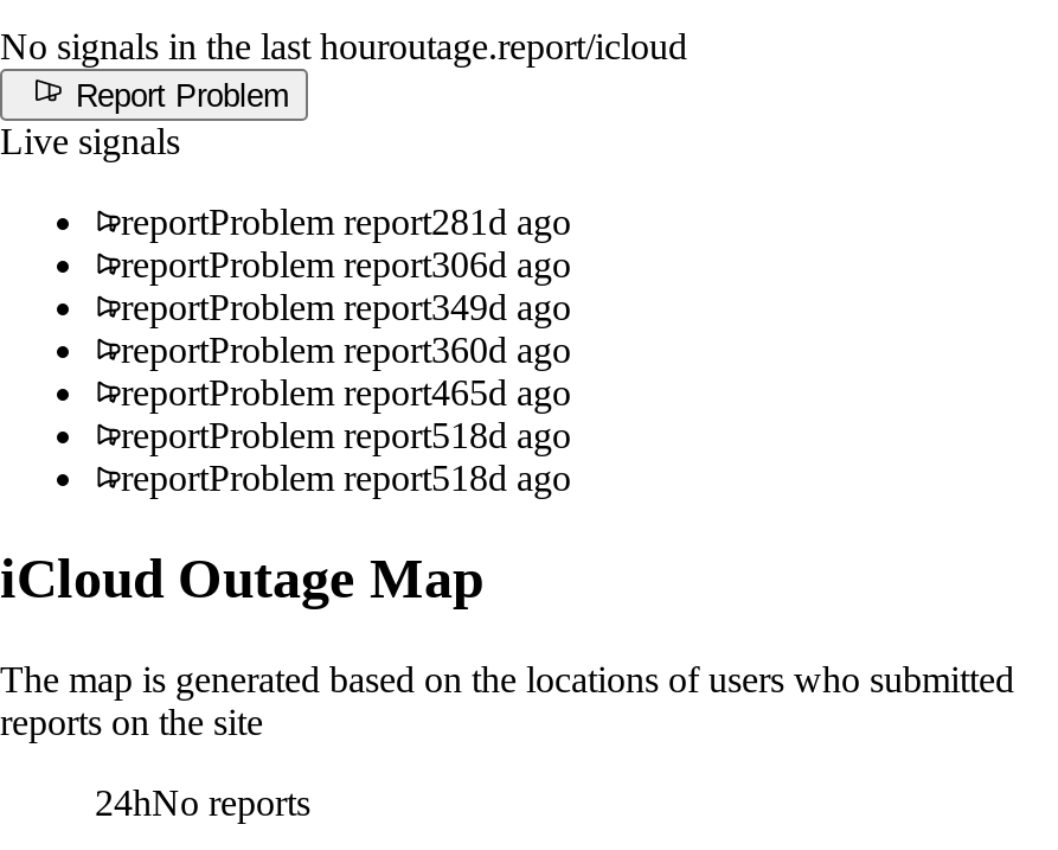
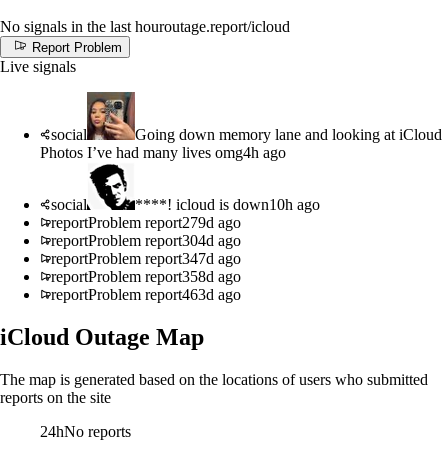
[121,202,571,498] reportProblem report281d ago | reportProblem report306d ago | reportProblem report349d ago | reportProblem report360d ago | reportProblem report465d ago | reportProblem report518d ago | reportProblem report518d ago -> [40,126,442,303] social | Going down memory lane and looking at iCloud | Photos I’ve had many lives omg4h ago | social | ****! icloud is down 10h ago | reportProblem report279d ago | reportProblem report304d ago | reportProblem report347d ago | reportProblem report358d ago | reportProblem report463d ago

